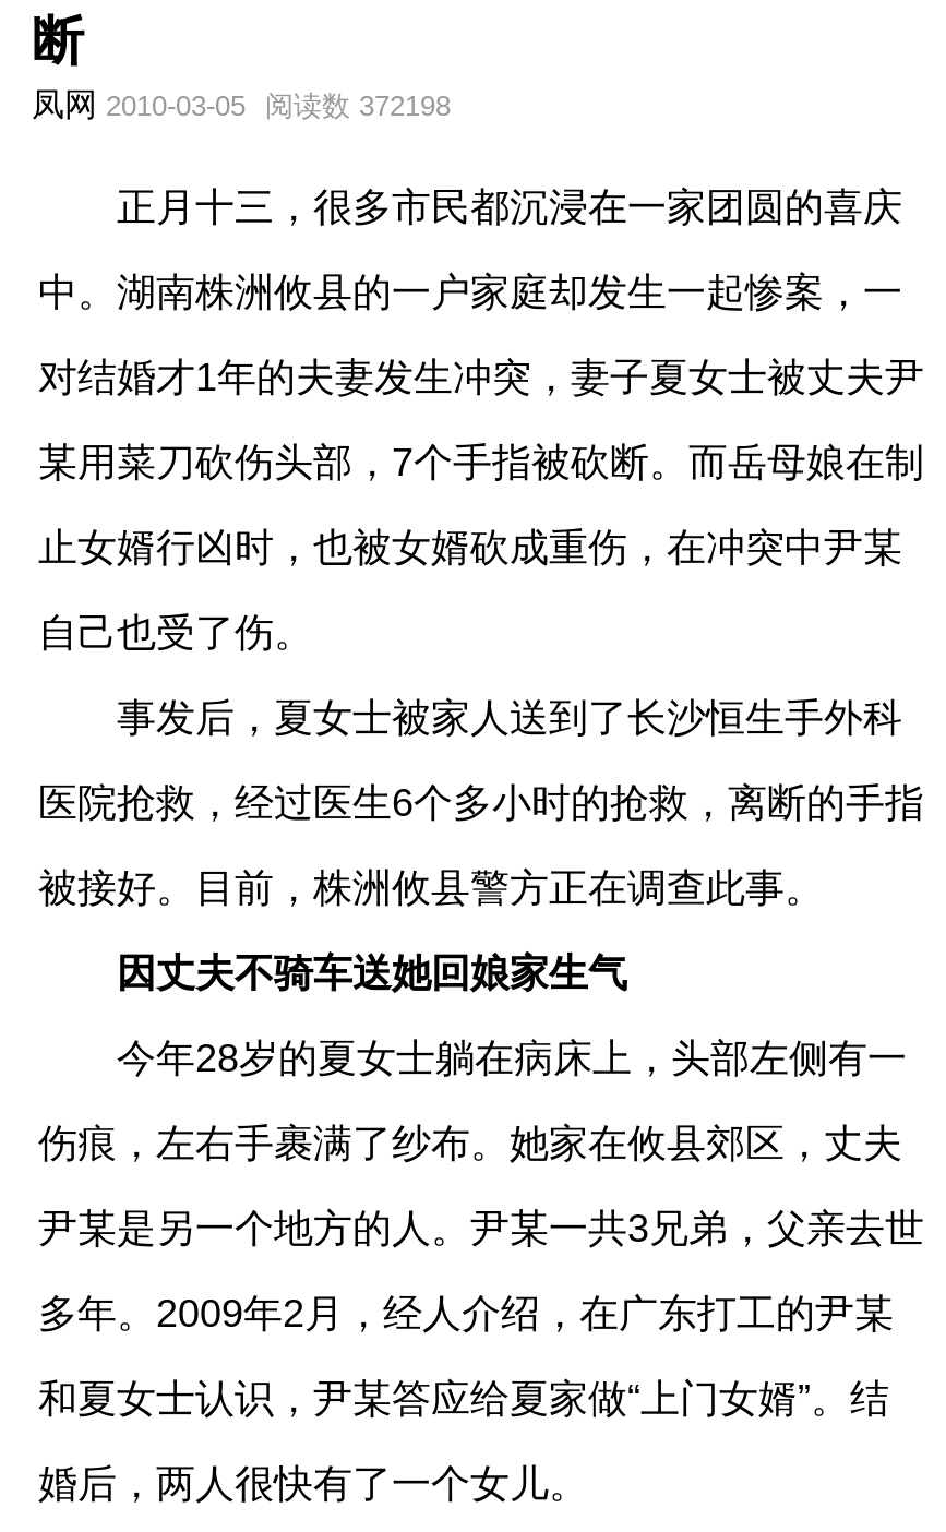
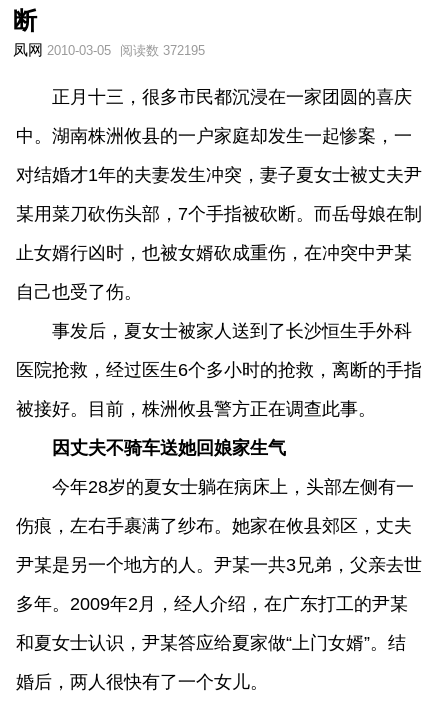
[32,85,451,122] 凤网 2010-03-05 阅读数 372198 -> [13,41,205,58] 凤网 2010-03-05 阅读数 372195

